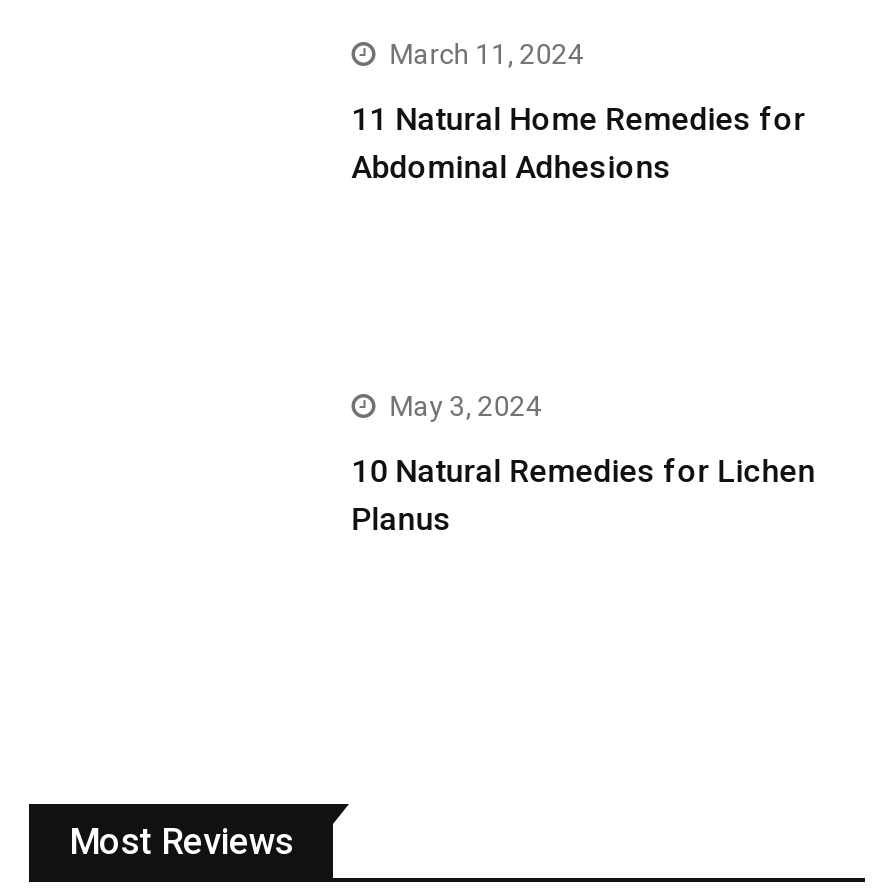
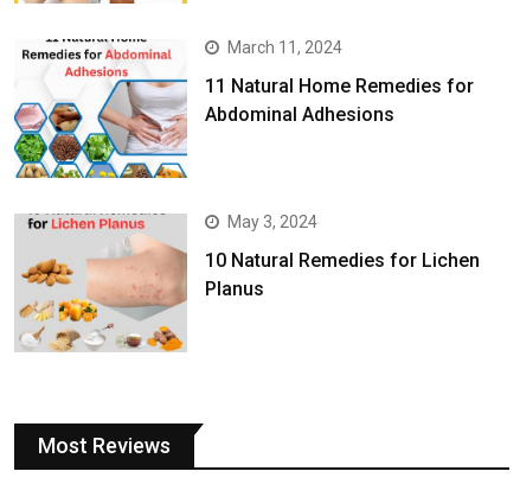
none -> [13,38,188,179] [image]
none -> [14,212,188,354] [image]

